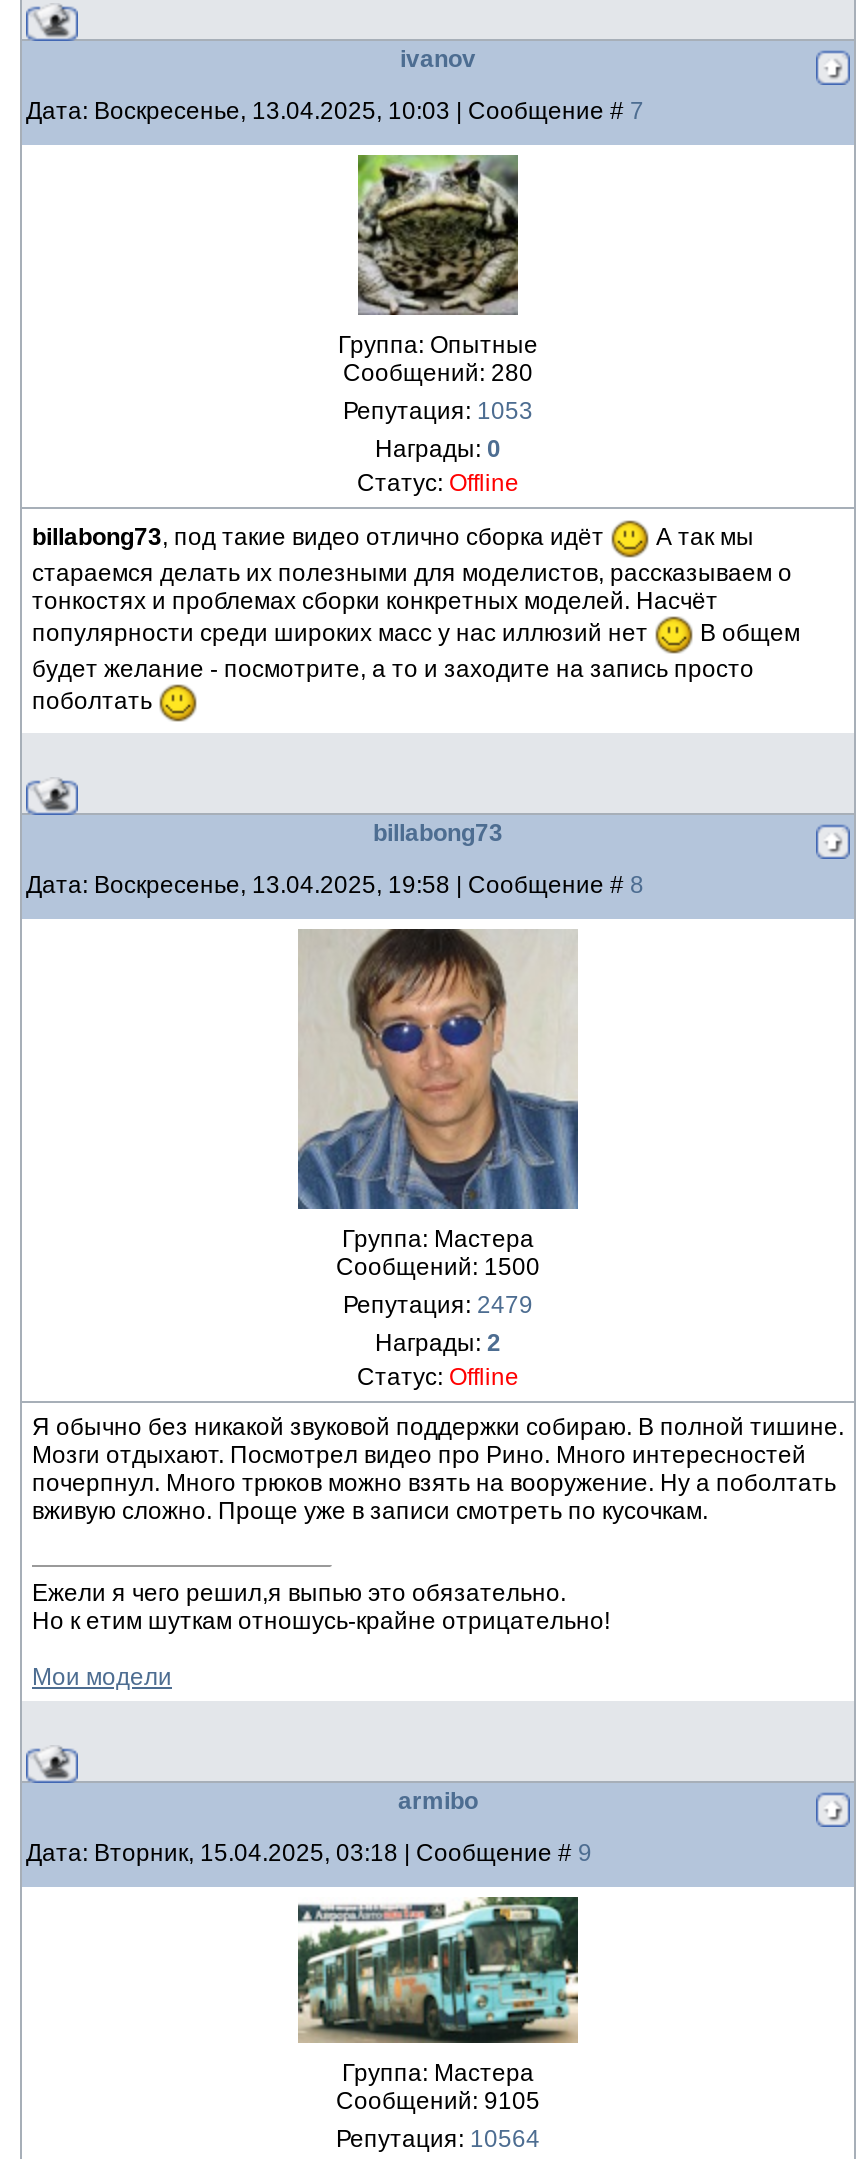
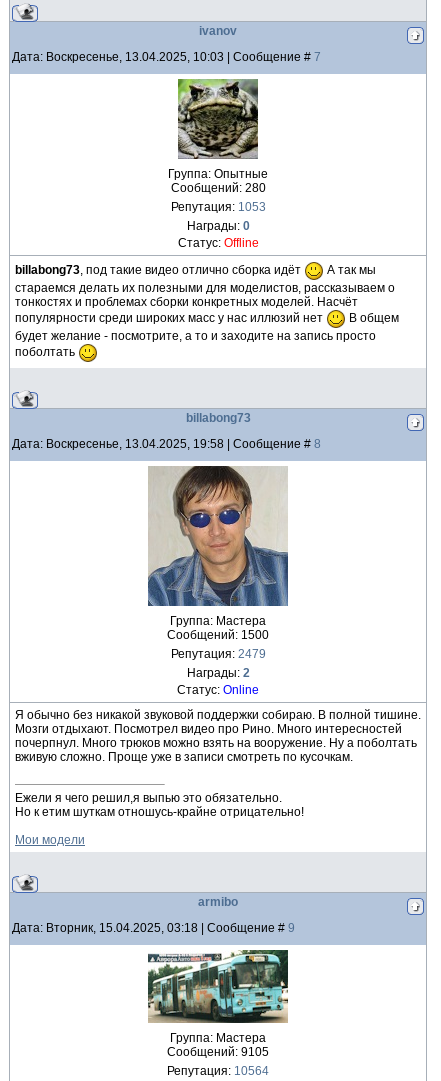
[357,1363,519,1391] Статус: Offline -> [177,683,259,697] Статус: Online

